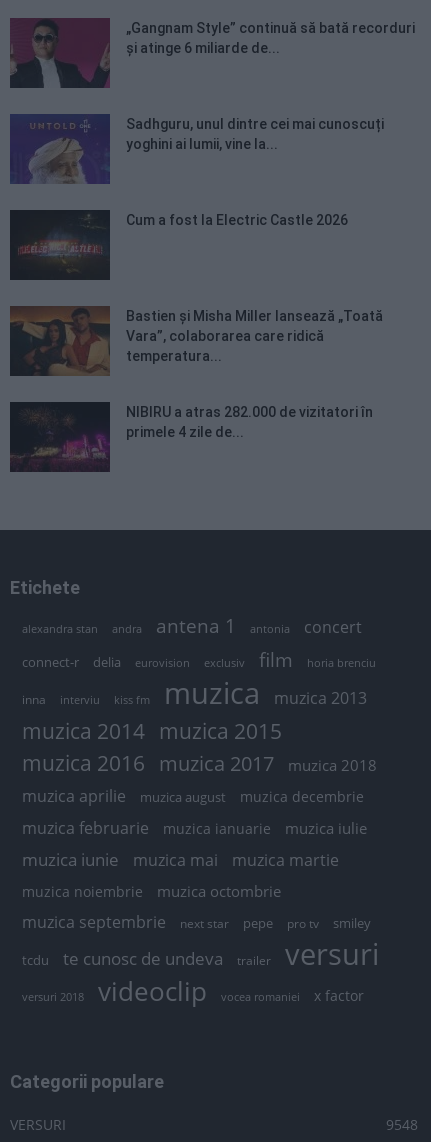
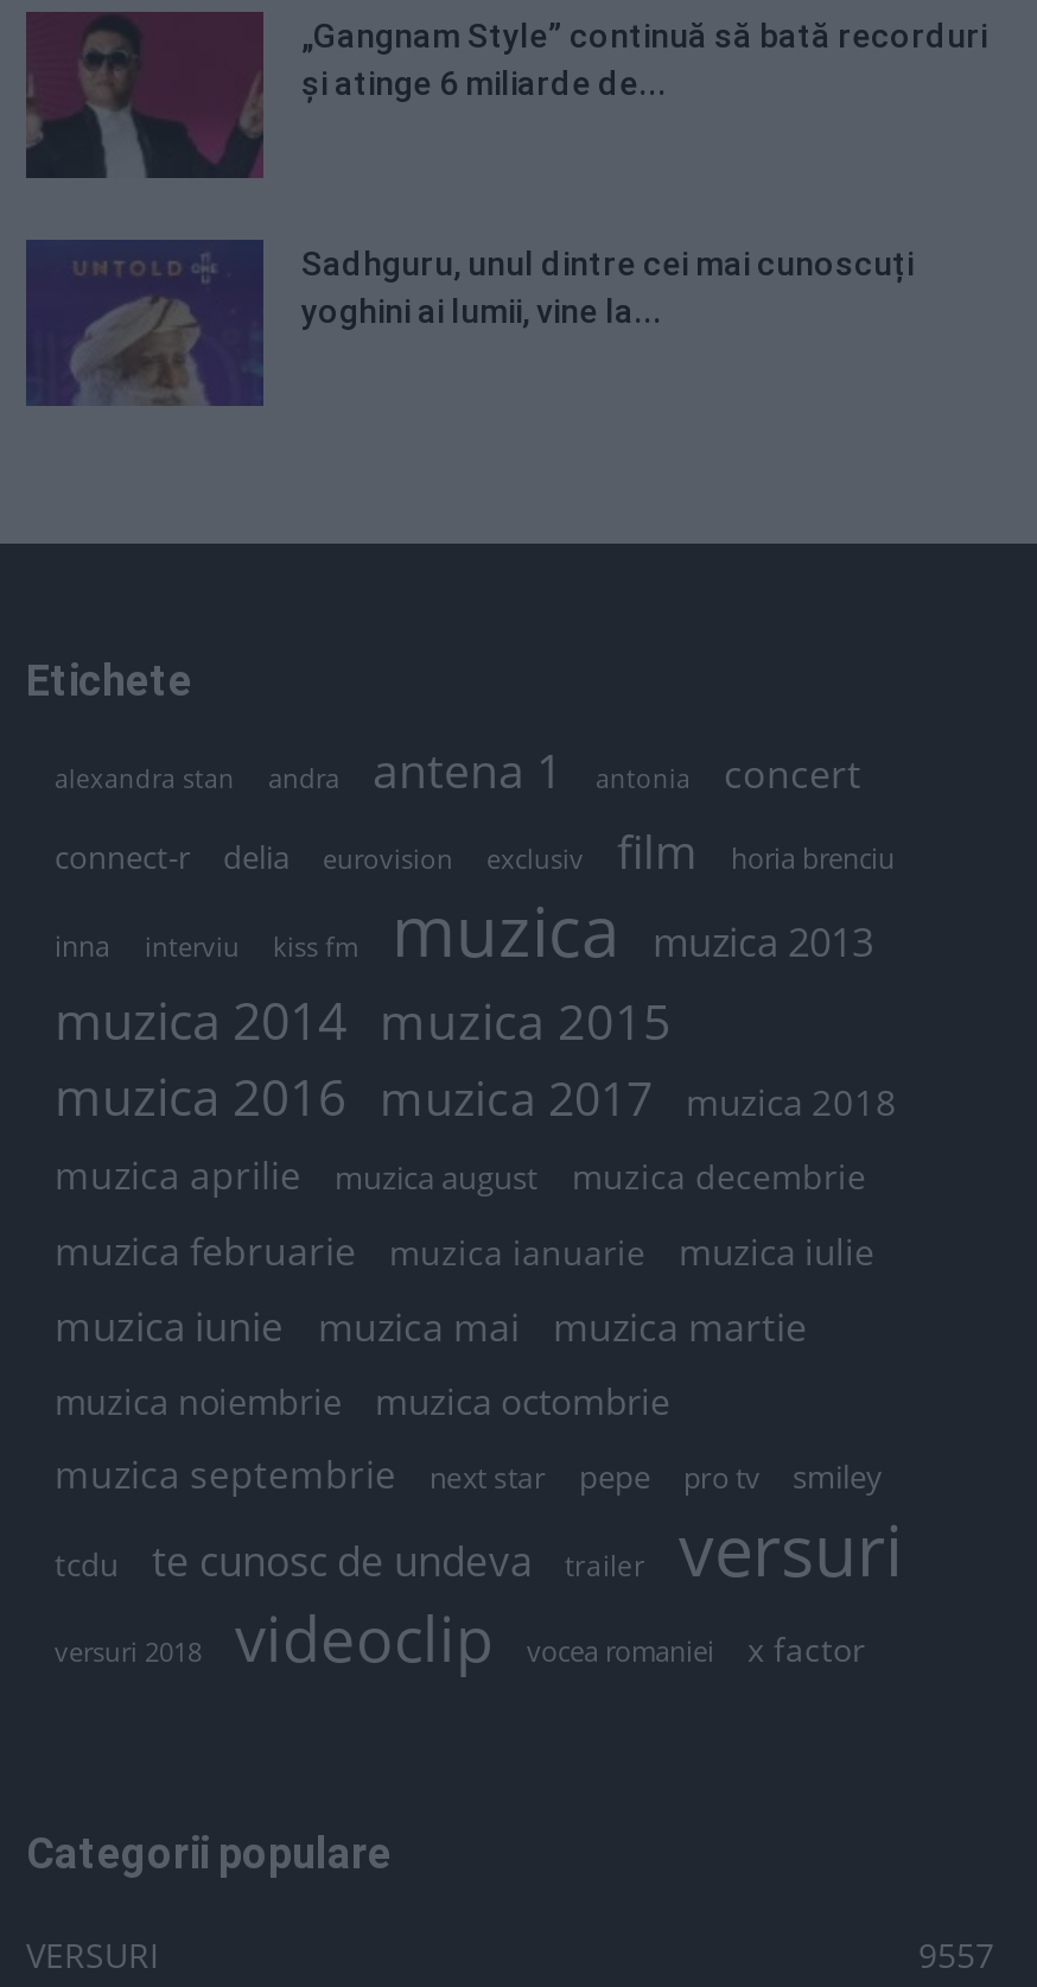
[9,209,348,281] [image] | Cum a fost la Electric Castle 2026 -> none
[9,306,383,439] [image] | Bastien și Misha Miller lansează „Toată | Vara”, colaborarea care ridică | temperatura... | NIBIRU a atras 282.000 de vizitatori în | primele 4 zile de... -> none
[9,401,111,473] [image] -> none
[386,1114,418,1133] 9548 -> [918,1931,994,1976] 9557

